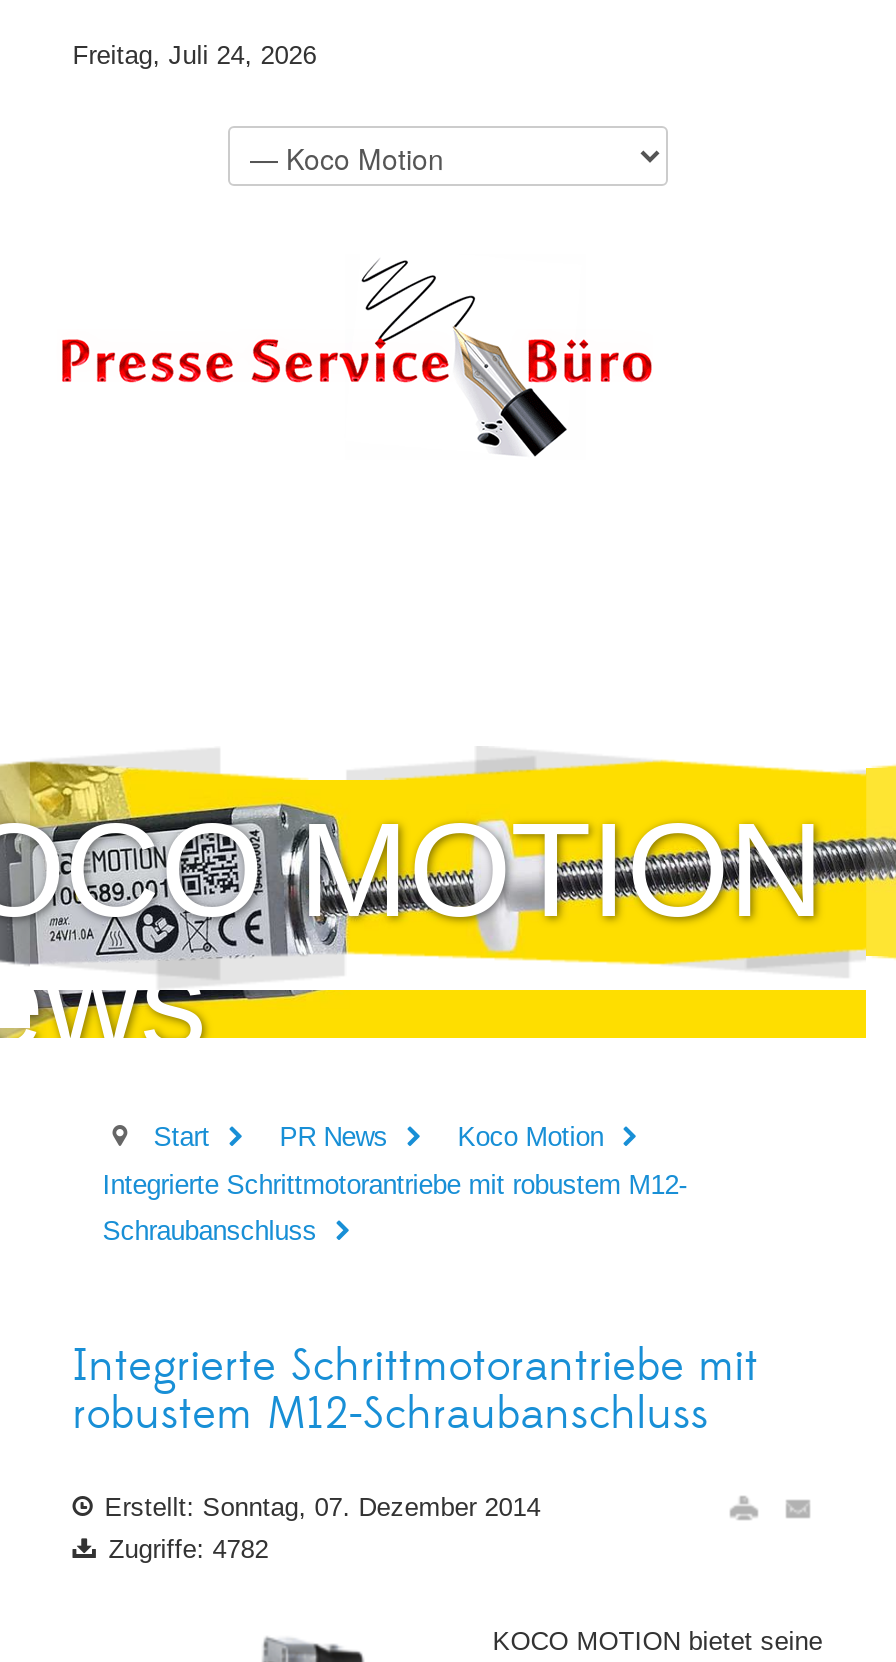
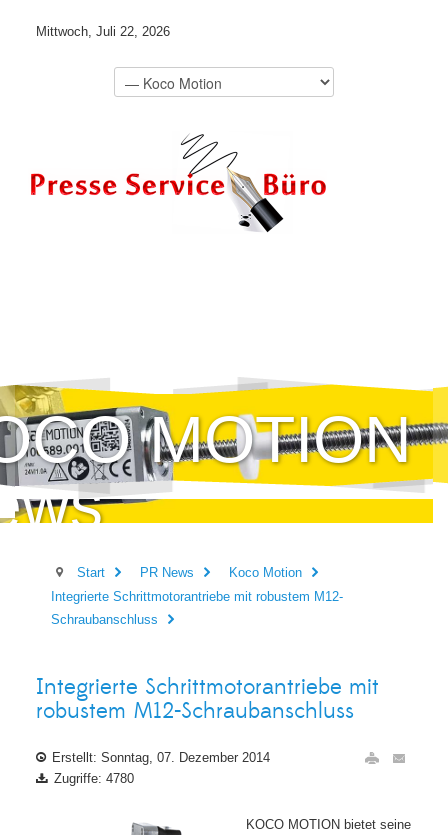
[72,40,316,70] Freitag, Juli 24, 2026 -> [36,24,170,39] Mittwoch, Juli 22, 2026
[108,1533,268,1563] Zugriffe: 4782 -> [54,771,134,786] Zugriffe: 4780

